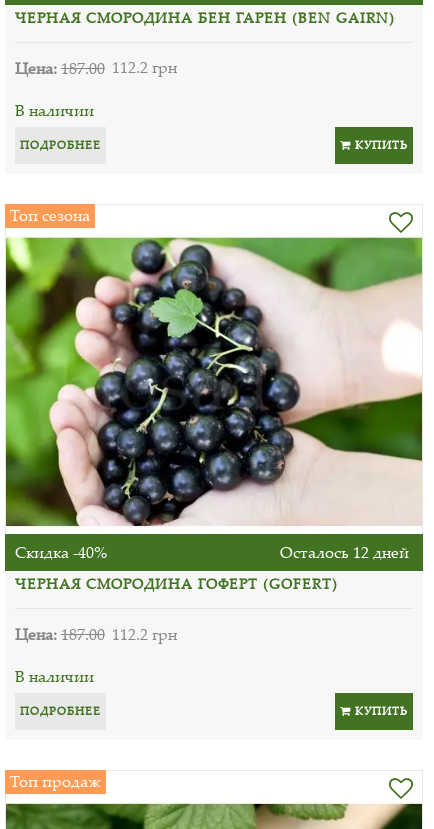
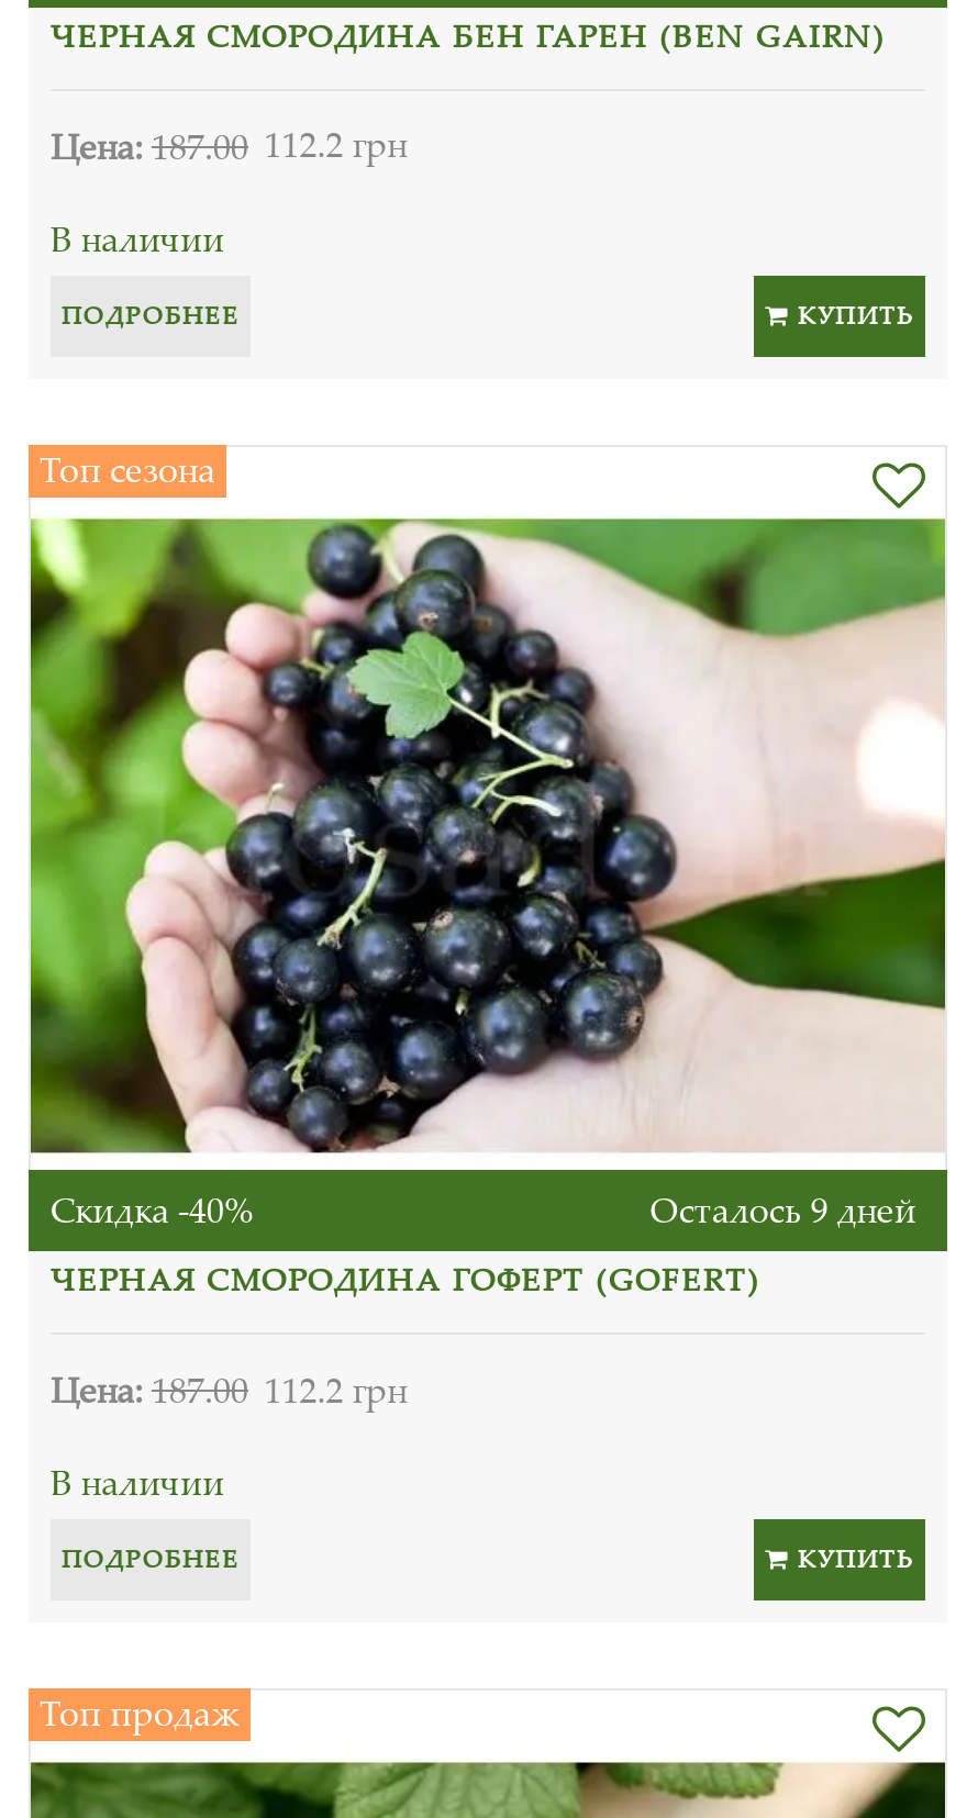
[280,541,409,563] Осталось 12 дней -> [650,1186,916,1234] Осталось 9 дней

